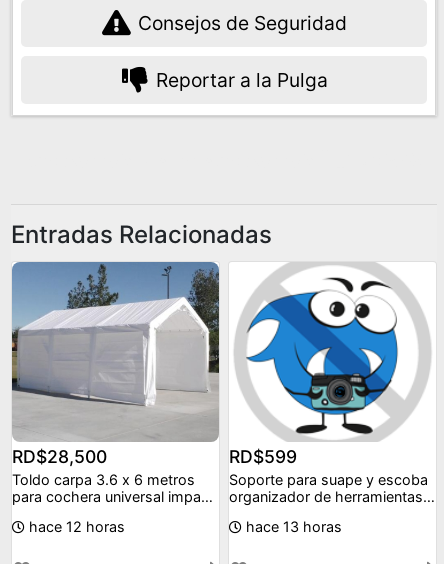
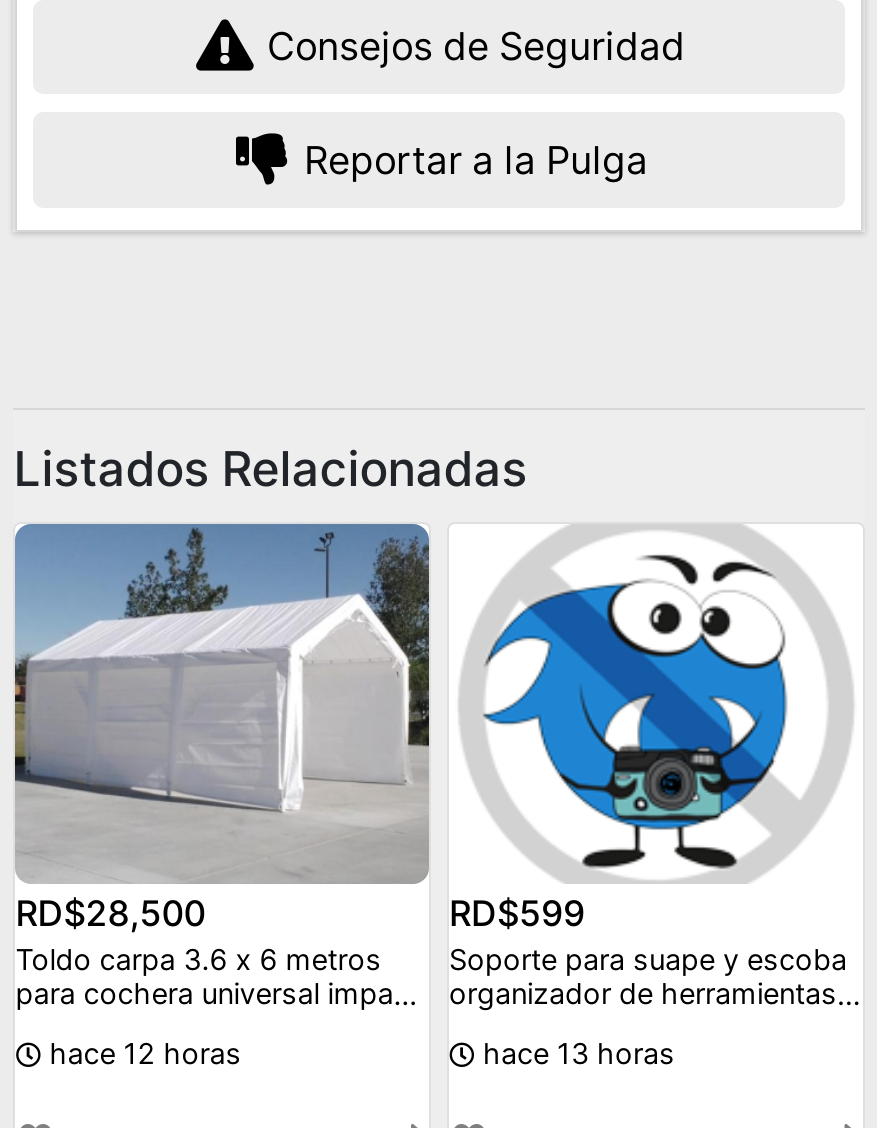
[11,220,272,249] Entradas Relacionadas -> [13,441,527,499] Listados Relacionadas

